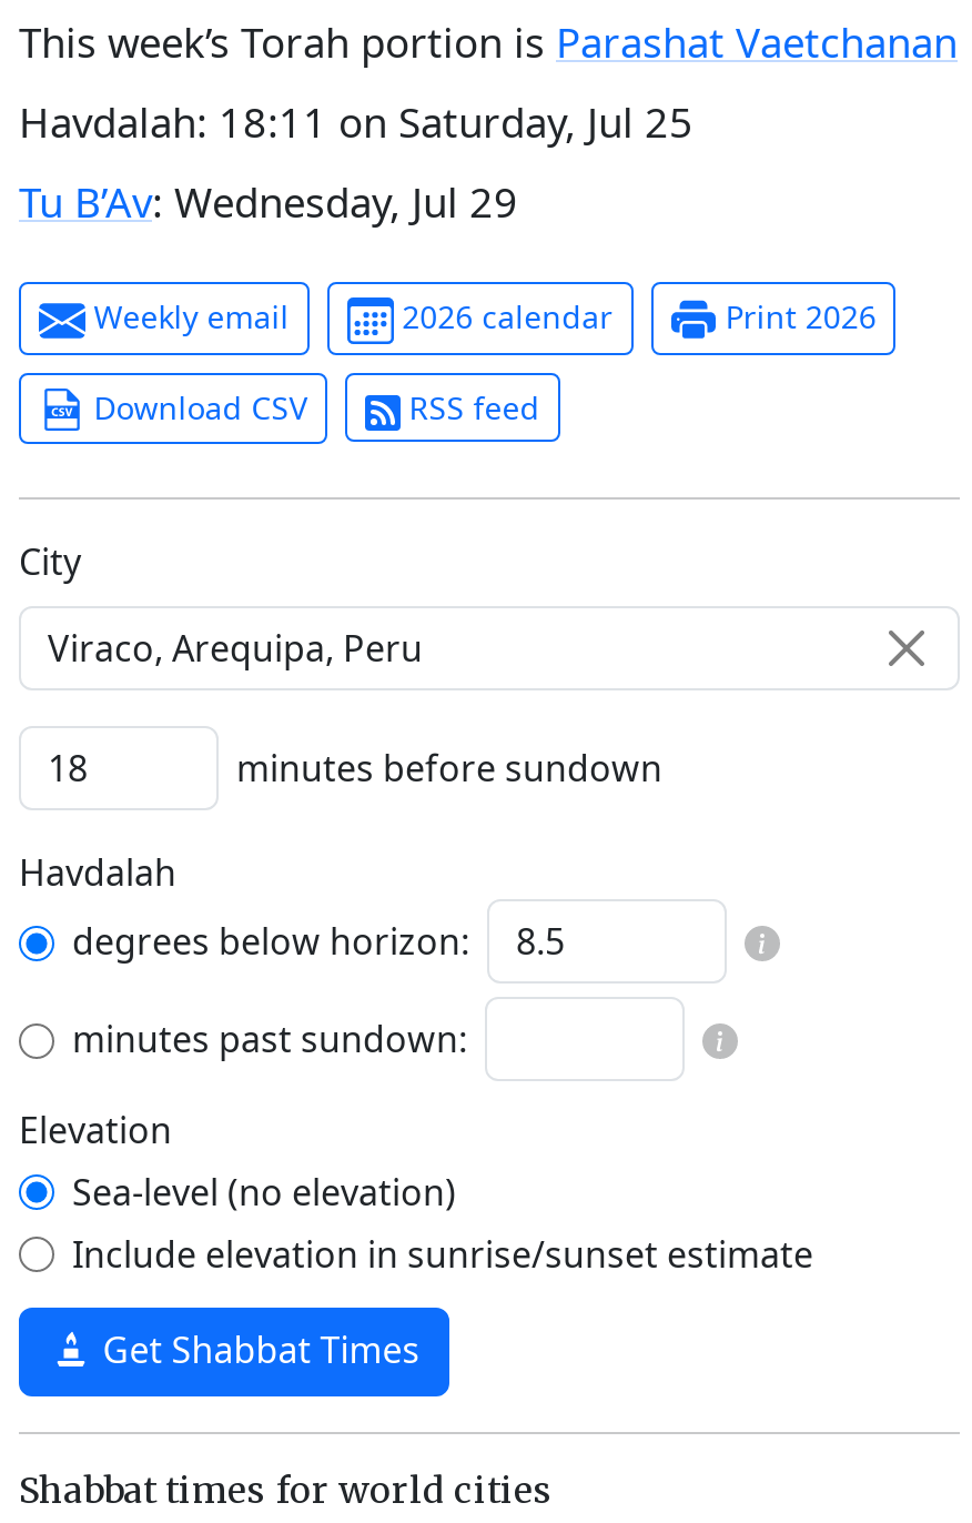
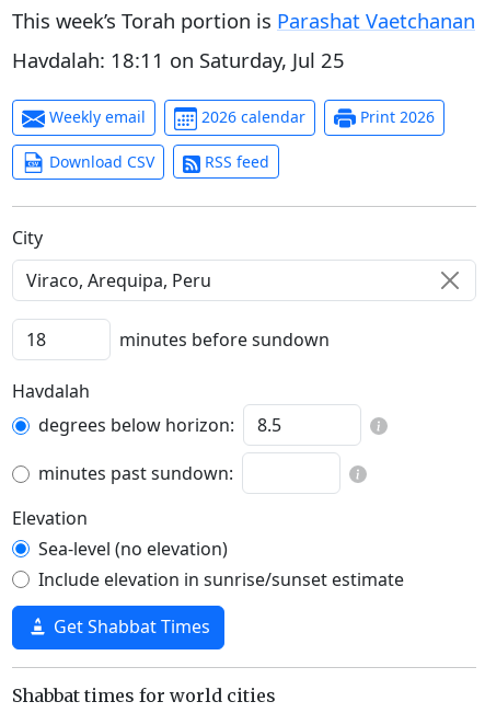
[19,173,518,229] Tu B’Av: Wednesday, Jul 29 -> none

